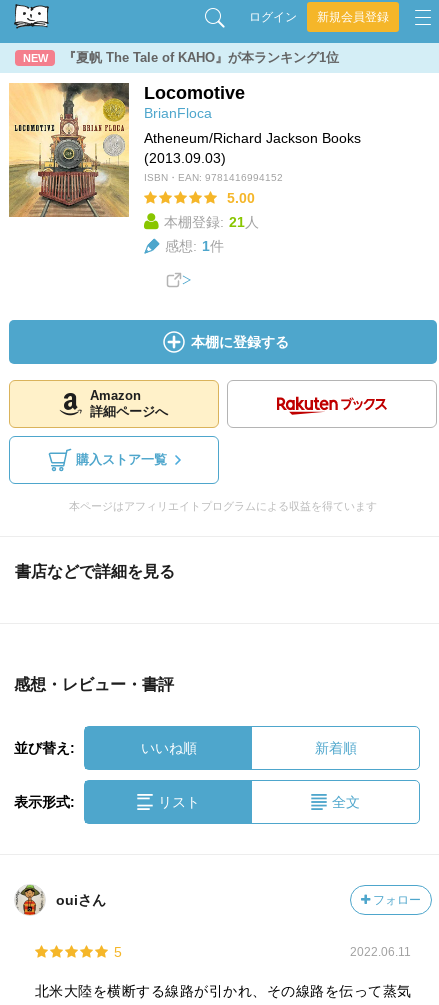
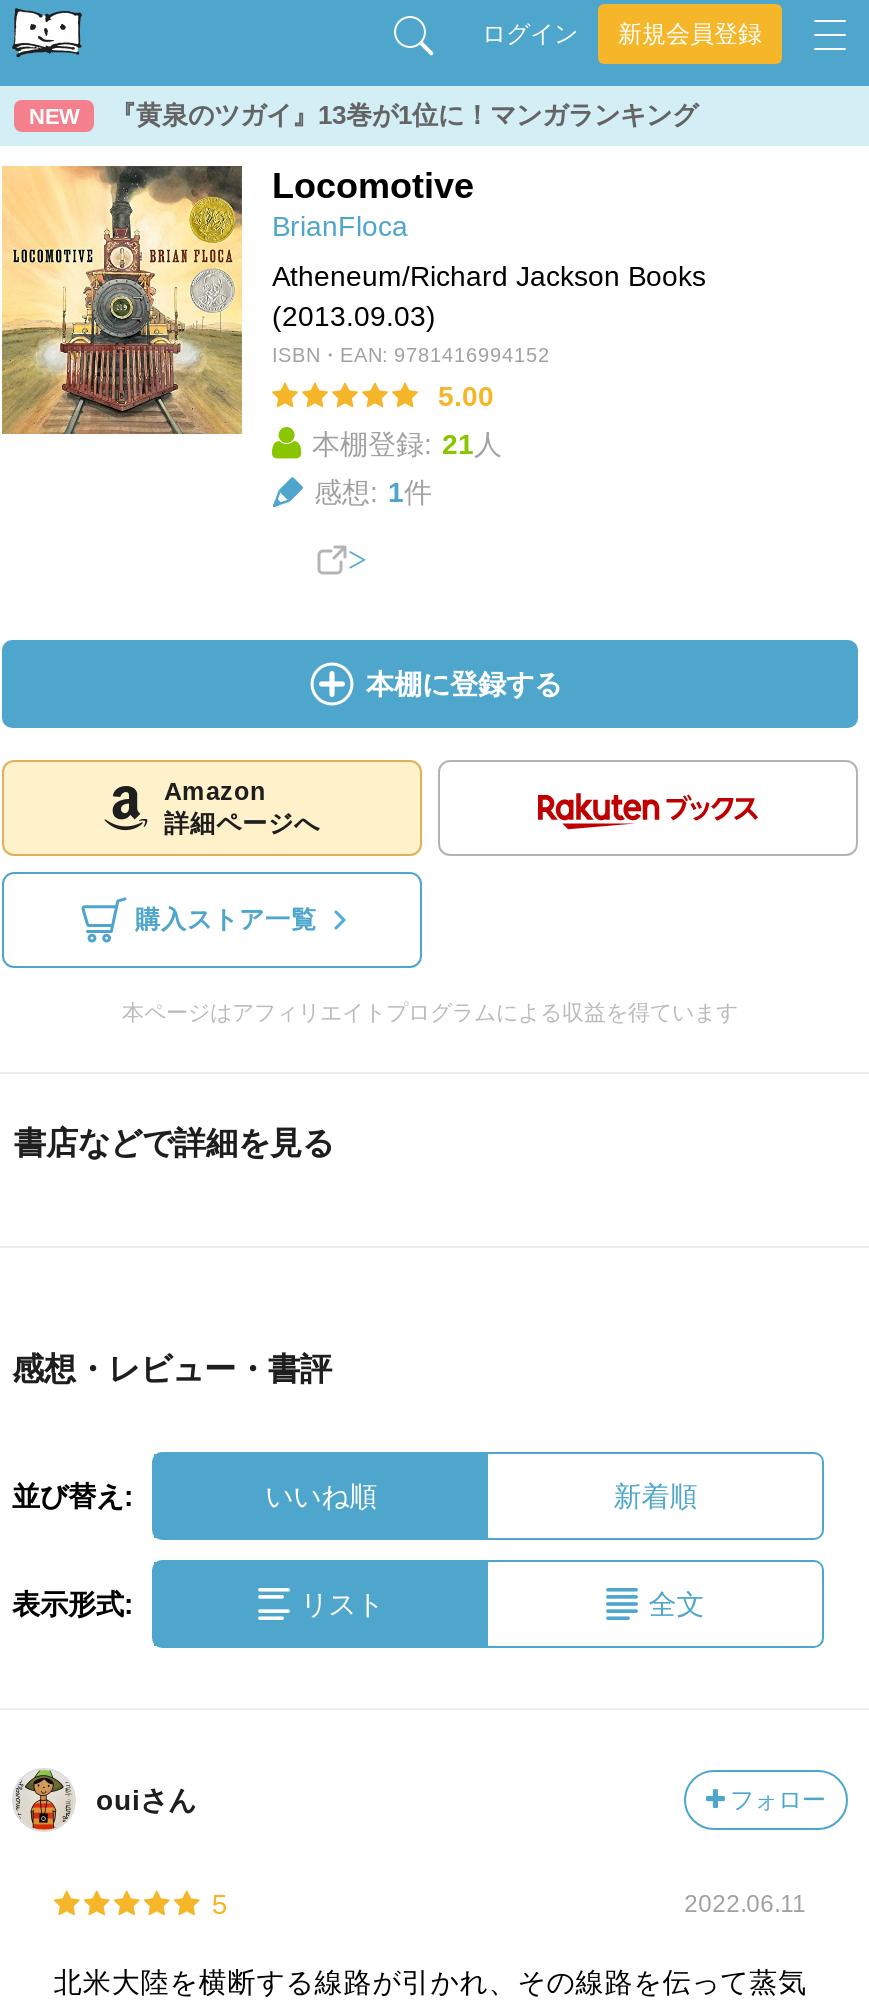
[63,50,339,65] 『夏帆 The Tale of KAHO』が本ランキング1位 -> [110,100,698,130] 『黄泉のツガイ』13巻が1位に！マンガランキング

